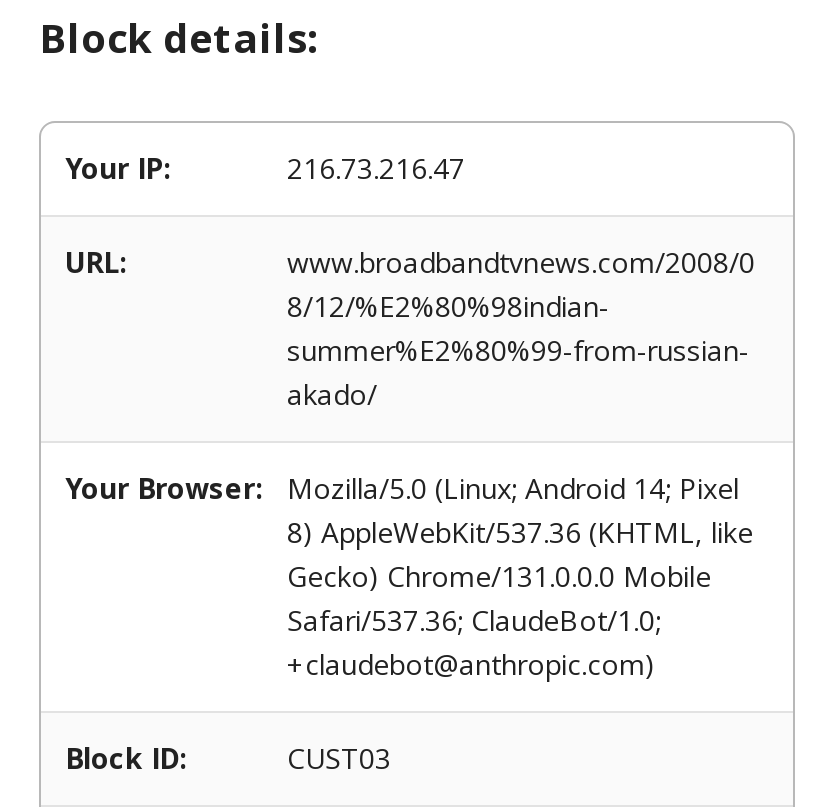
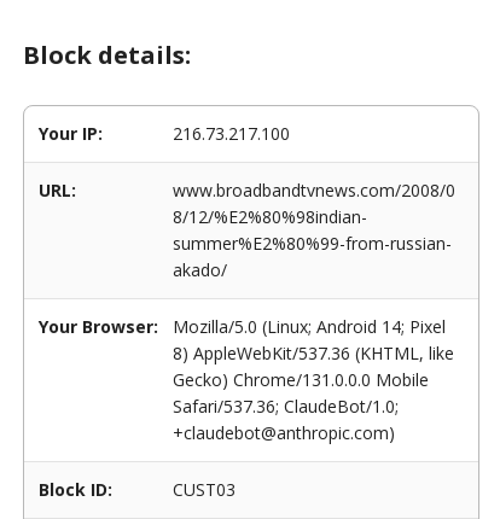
[287,149,465,187] 216.73.216.47 -> [173,122,290,145] 216.73.217.100

